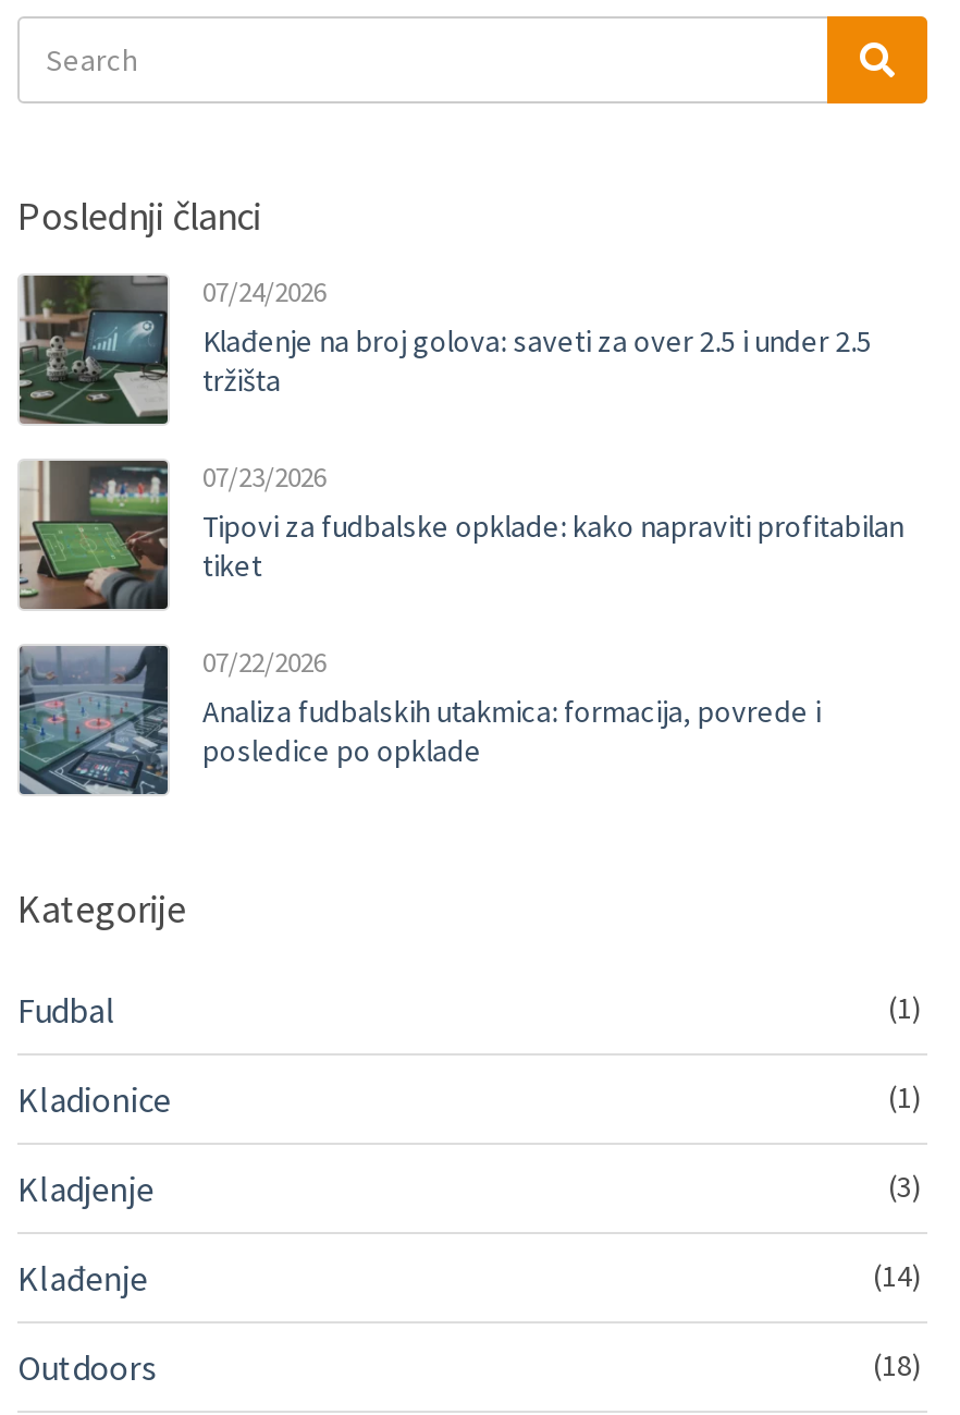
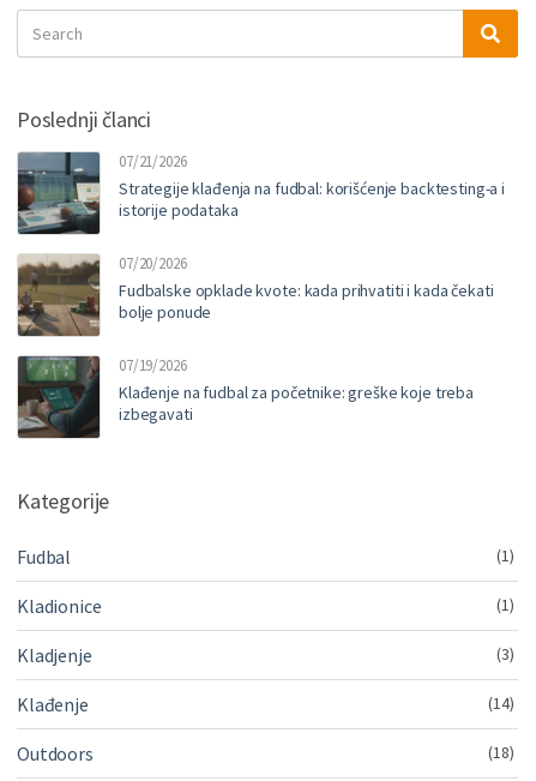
[20,273,871,426] [image] | 07/24/2026 | Klađenje na broj golova: saveti za over 2.5 i under 2.5 | tržišta -> [17,151,505,235] [image] | 07/21/2026 | Strategije klađenja na fudbal: korišćenje backtesting-a i | istorije podataka
[20,459,904,611] [image] | 07/23/2026 | Tipovi za fudbalske opklade: kako napraviti profitabilan | tiket -> [18,253,493,337] [image] | 07/20/2026 | Fudbalske opklade kvote: kada prihvatiti i kada čekati | bolje ponude
[17,644,821,796] [image] | 07/22/2026 | Analiza fudbalskih utakmica: formacija, povrede i | posledice po opklade -> [18,355,474,439] [image] | 07/19/2026 | Klađenje na fudbal za početnike: greške koje treba | izbegavati

